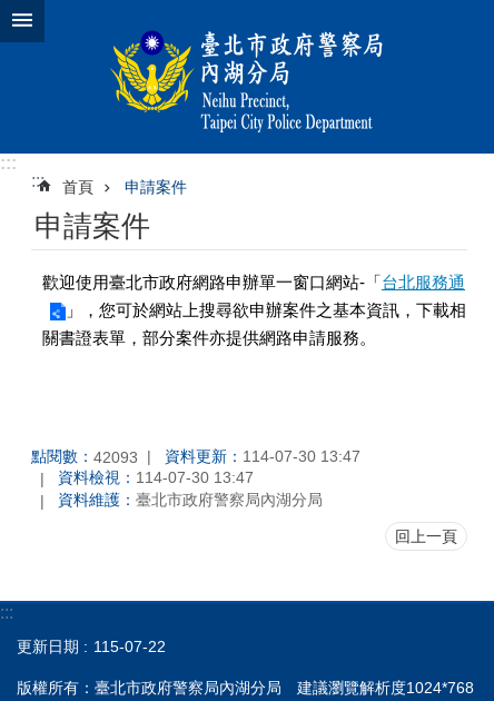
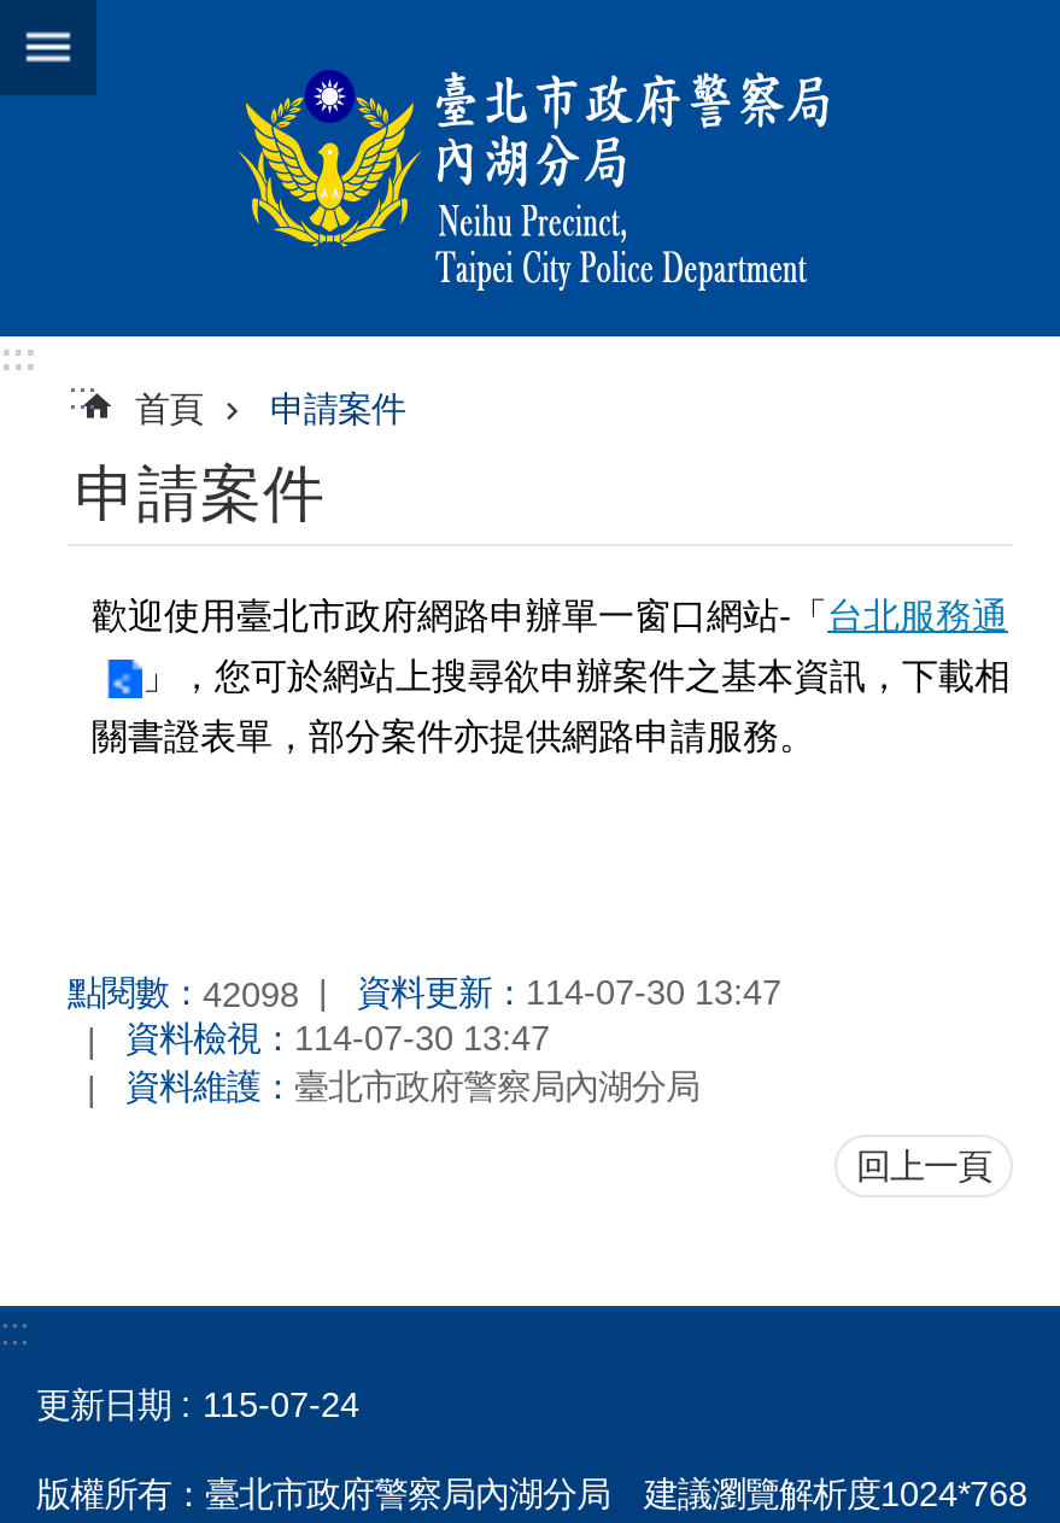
[31,447,360,466] 點閱數：42093 資料更新：114-07-30 13:47 -> [68,972,781,1014] 點閱數：42098 資料更新：114-07-30 13:47
[17,638,166,655] 更新日期 115-07-22 -> [36,1386,359,1424] 更新日期 115-07-24

